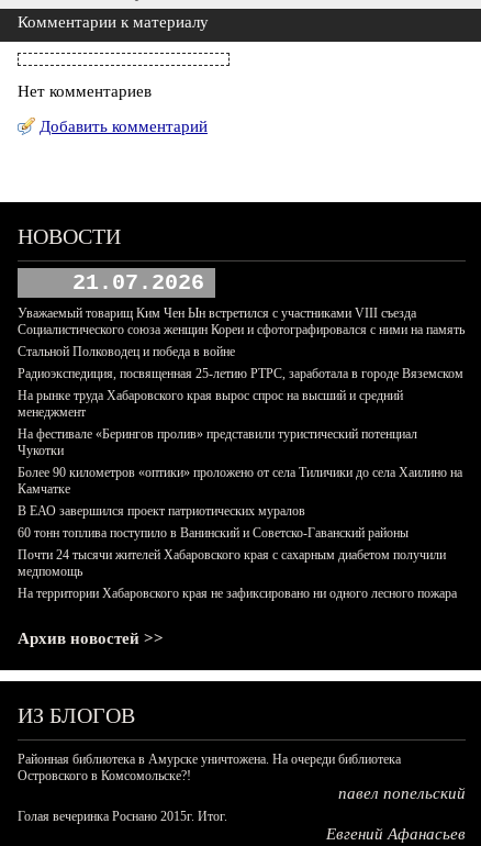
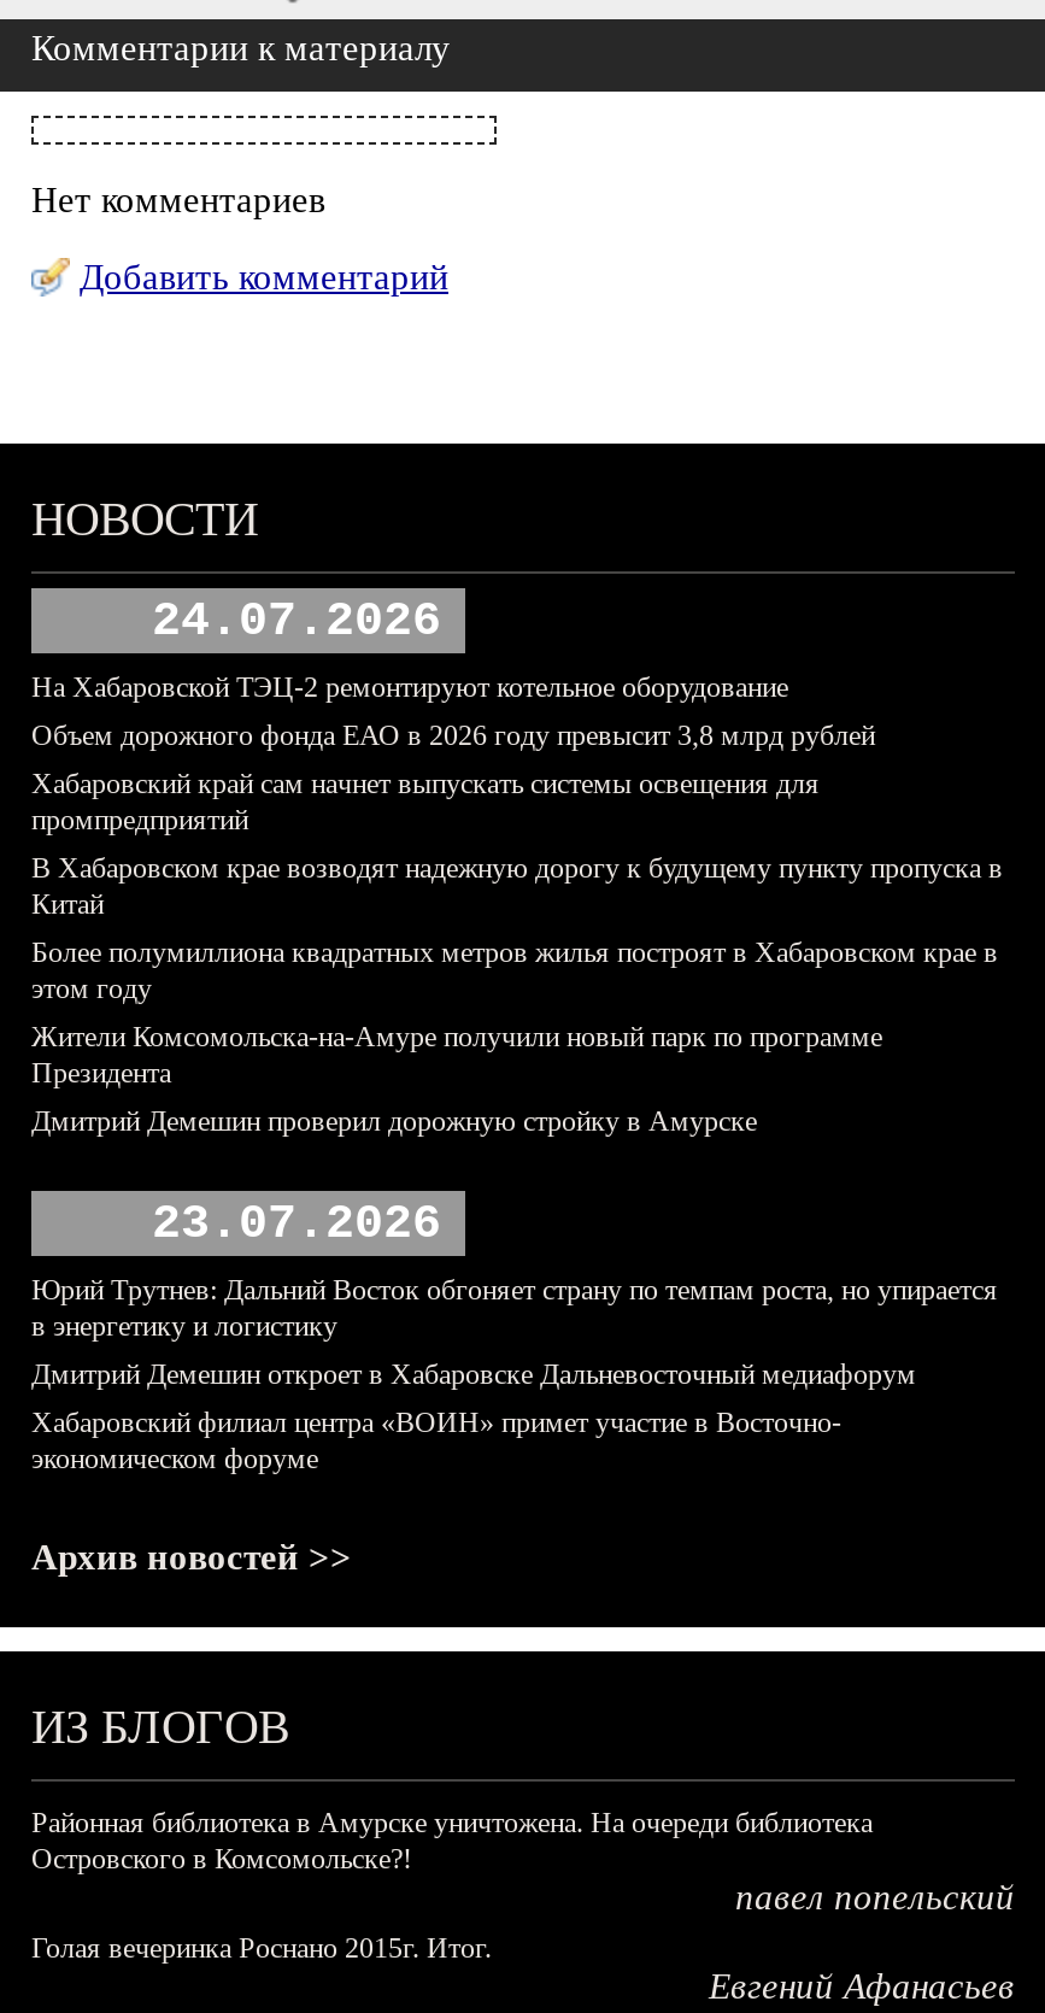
[18,270,465,601] 21.07.2026 | Уважаемый товарищ Ким Чен Ын встретился с участниками VIII съезда | Социалистического союза женщин Кореи и сфотографировался с ними на память | Стальной Полководец и победа в войне | Радиоэкспедиция, посвященная 25-летию РТРС, заработала в городе Вяземском | На рынке труда Хабаровского края вырос спрос на высший и средний | менеджмент | На фестивале «Берингов пролив» представили туристический потенциал | Чукотки | Более 90 километров «оптики» проложено от села Тиличики до села Хаилино на | Камчатке | В ЕАО завершился проект патриотических муралов | 60 тонн топлива поступило в Ванинский и Советско-Гаванский районы | Почти 24 тысячи жителей Хабаровского края с сахарным диабетом получили | медпомощь | На территории Хабаровского края не зафиксировано ни одного лесного пожара -> [31,593,1003,1475] 24.07.2026 | На Хабаровской ТЭЦ-2 ремонтируют котельное оборудование | Объем дорожного фонда ЕАО в 2026 году превысит 3,8 млрд рублей | Хабаровский край сам начнет выпускать системы освещения для | промпредприятий | В Хабаровском крае возводят надежную дорогу к будущему пункту пропуска в | Китай | Более полумиллиона квадратных метров жилья построят в Хабаровском крае в | этом году | Жители Комсомольска-на-Амуре получили новый парк по программе | Президента | Дмитрий Демешин проверил дорожную стройку в Амурске | 23.07.2026 | Юрий Трутнев: Дальний Восток обгоняет страну по темпам роста, но упирается | в энергетику и логистику | Дмитрий Демешин откроет в Хабаровске Дальневосточный медиафорум | Хабаровский филиал центра «ВОИН» примет участие в Восточно- | экономическом форуме

